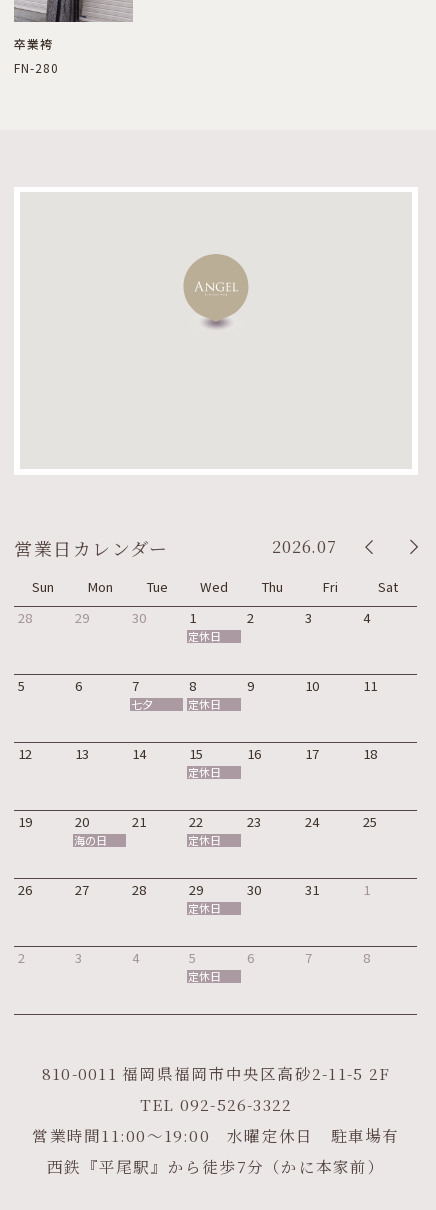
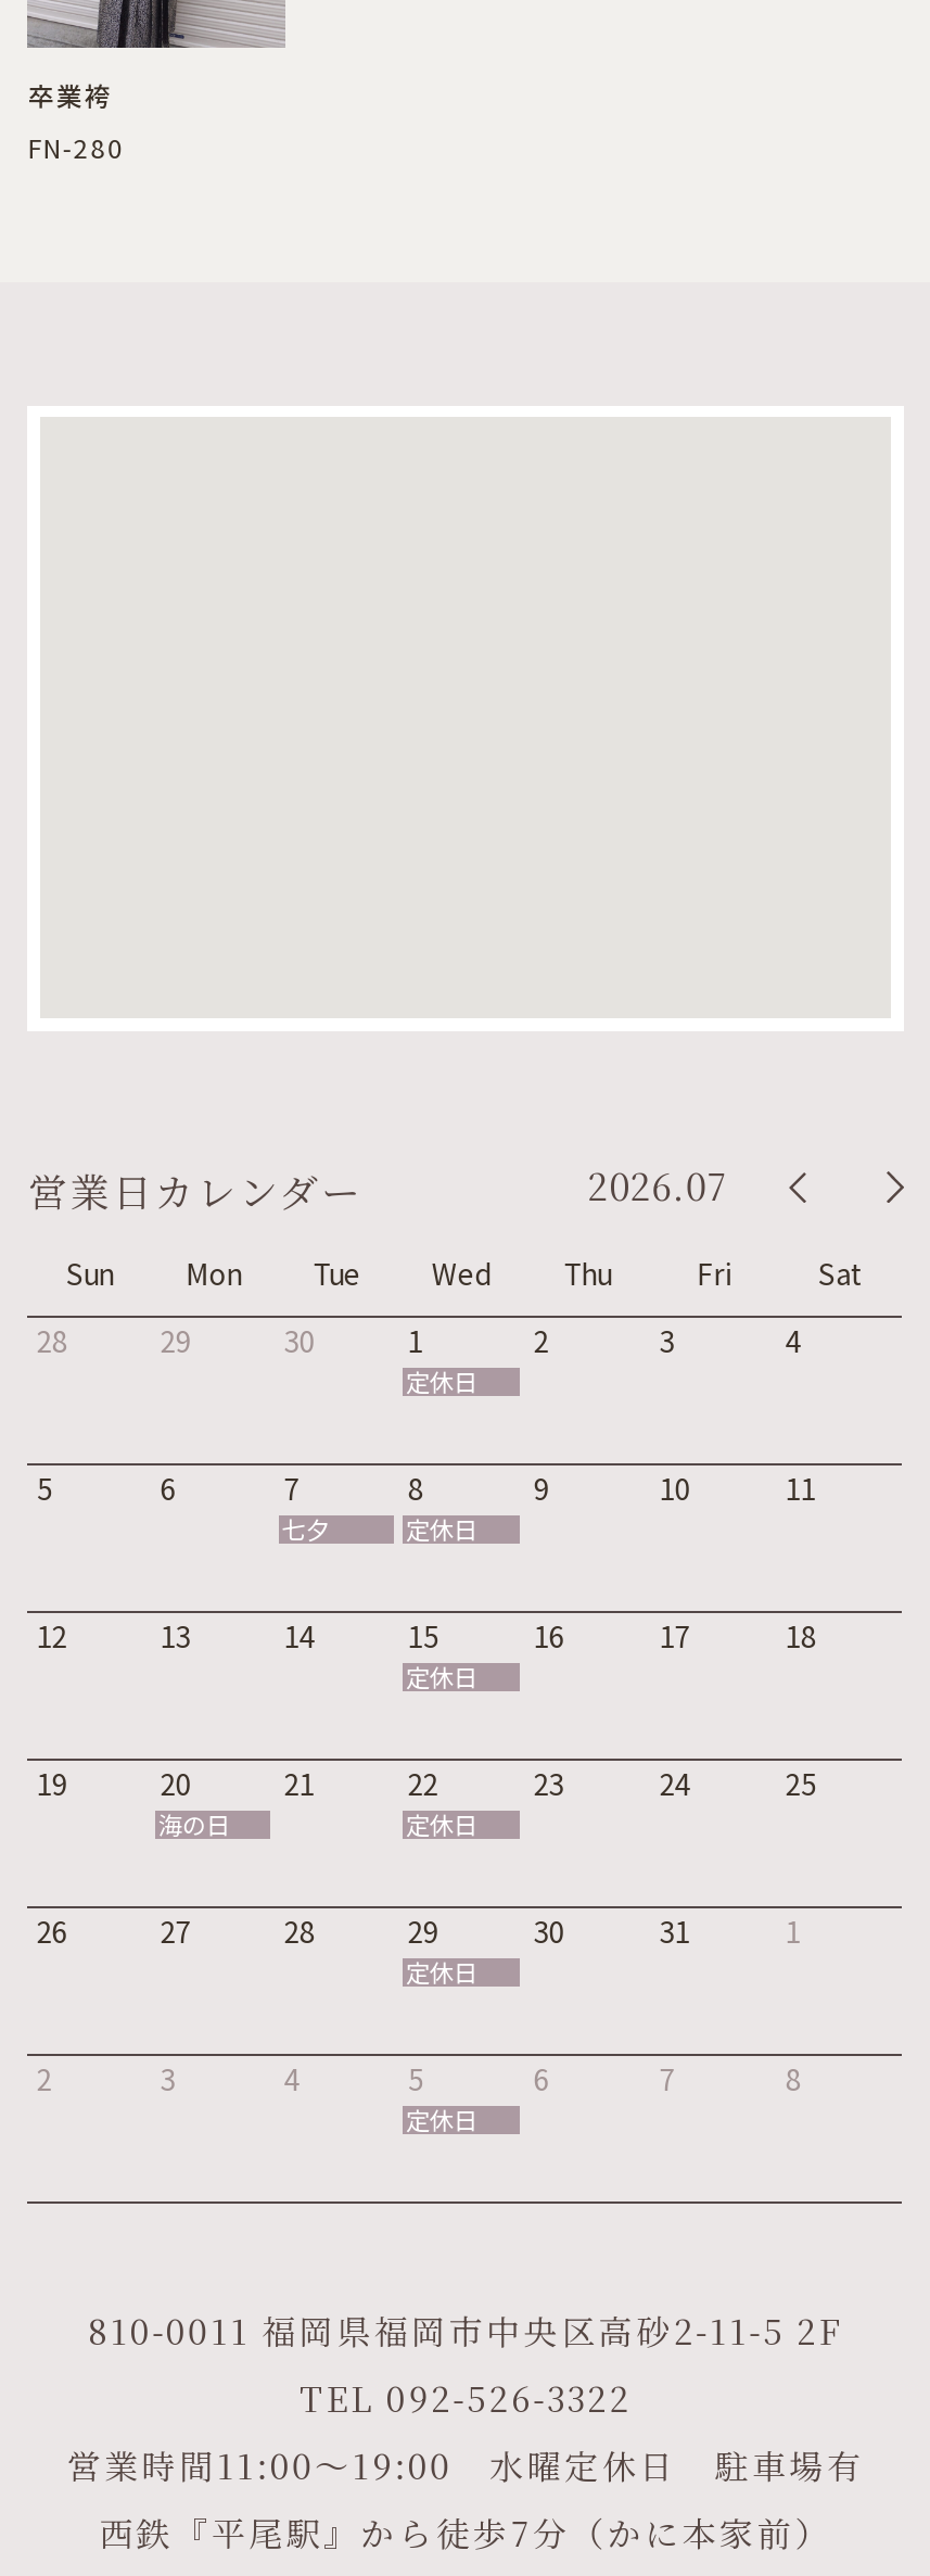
[182,253,249,330] [image] -> none

